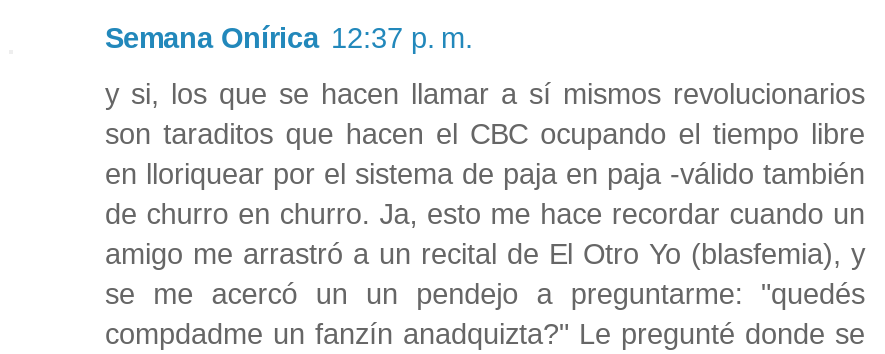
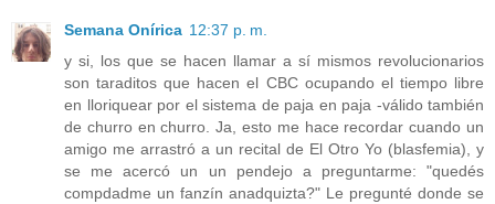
none -> [11,22,52,63] [image]

